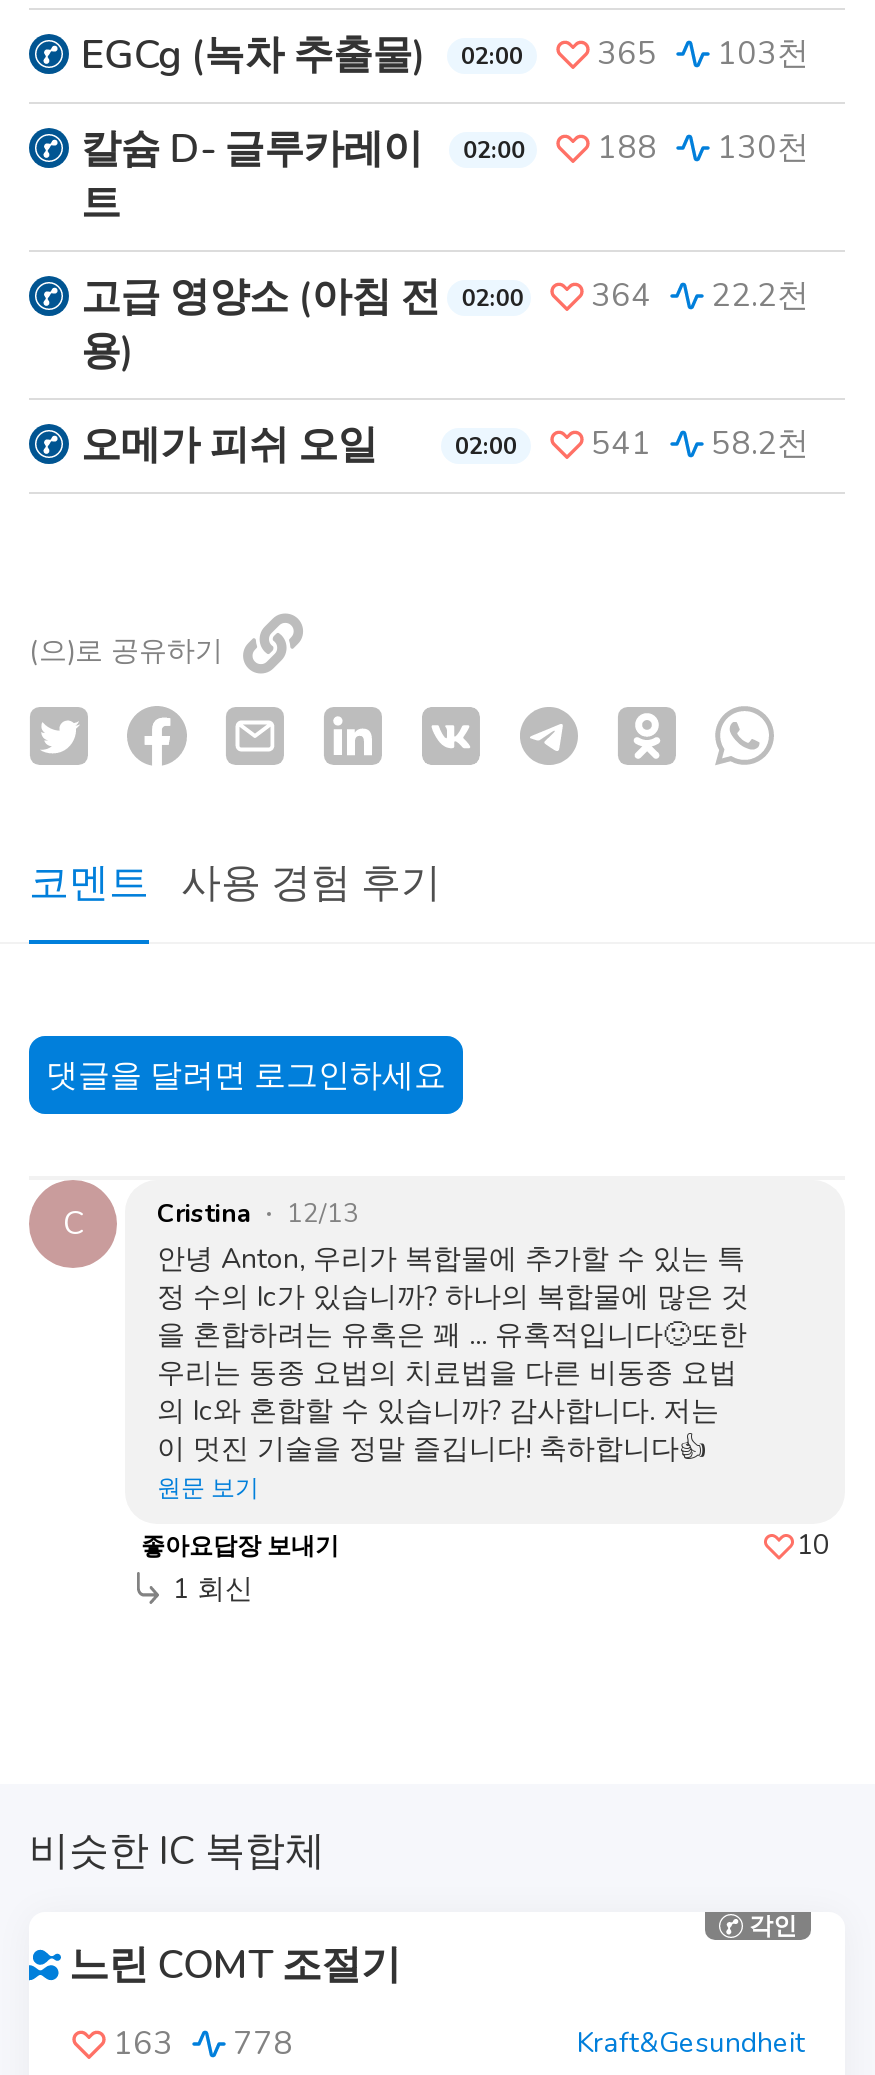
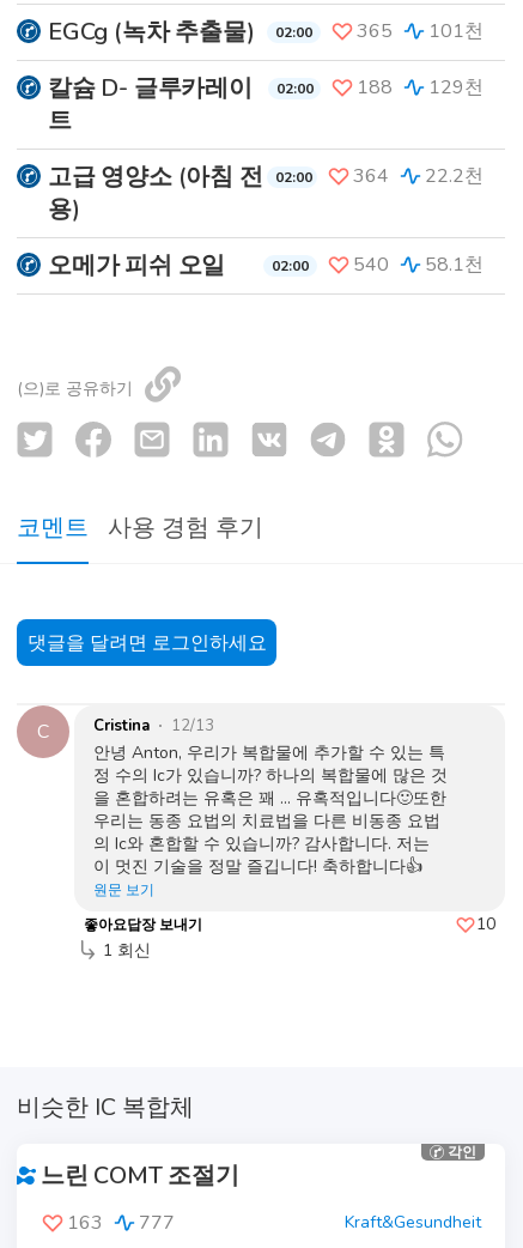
[597,32,809,76] 365 103천 -> [357,18,484,44] 365 101천
[597,126,809,170] 188 130천 -> [357,74,484,101] 188 129천
[591,422,809,466] 541 | 58.2천 -> [353,252,484,278] 540 | 58.1천
[113,2022,293,2066] 163 778 -> [67,1210,175,1236] 163 777

